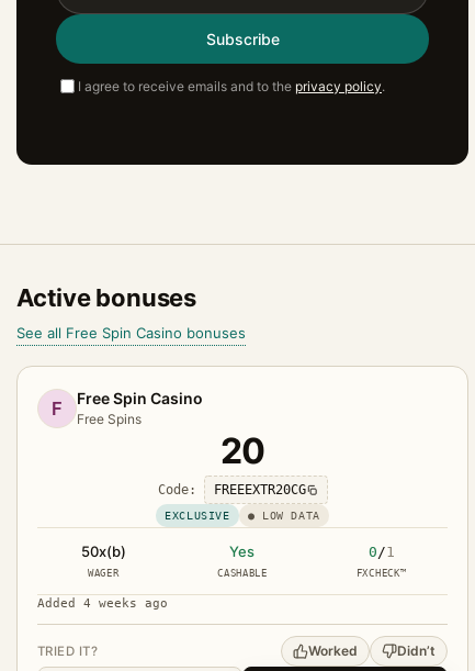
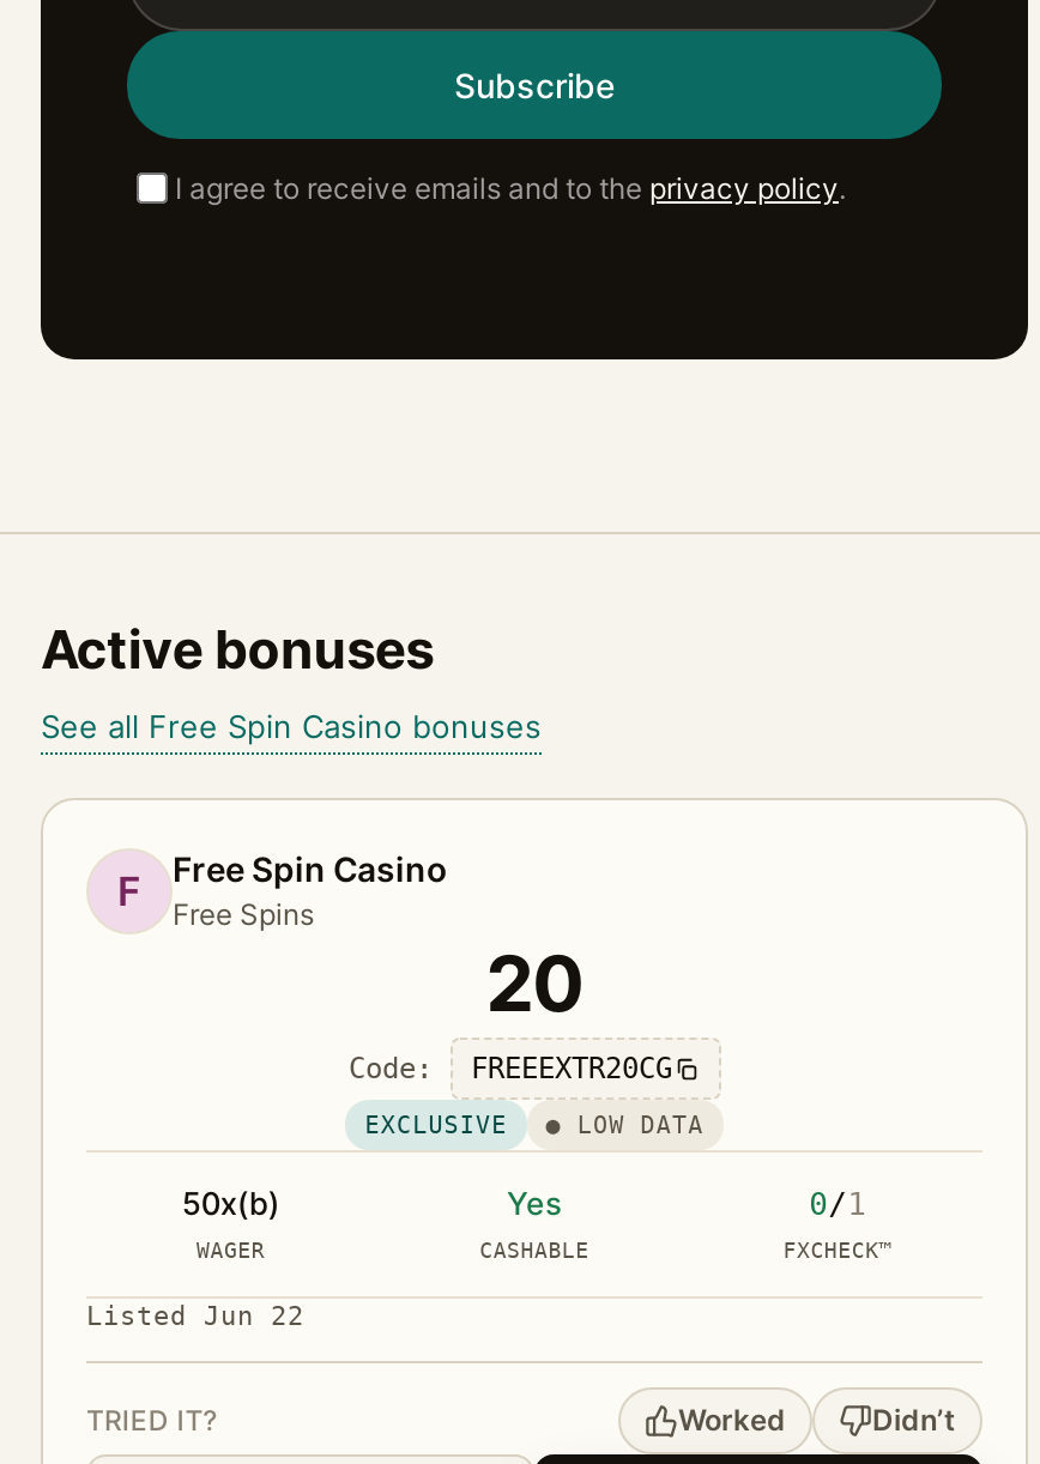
[37,597,168,611] Added 4 weeks ago -> [86,1302,304,1333] Listed Jun 22

